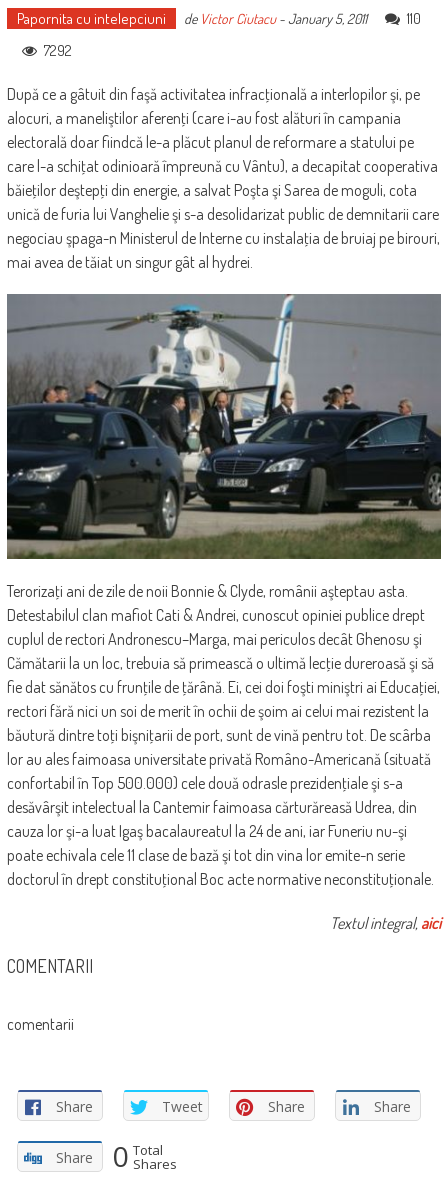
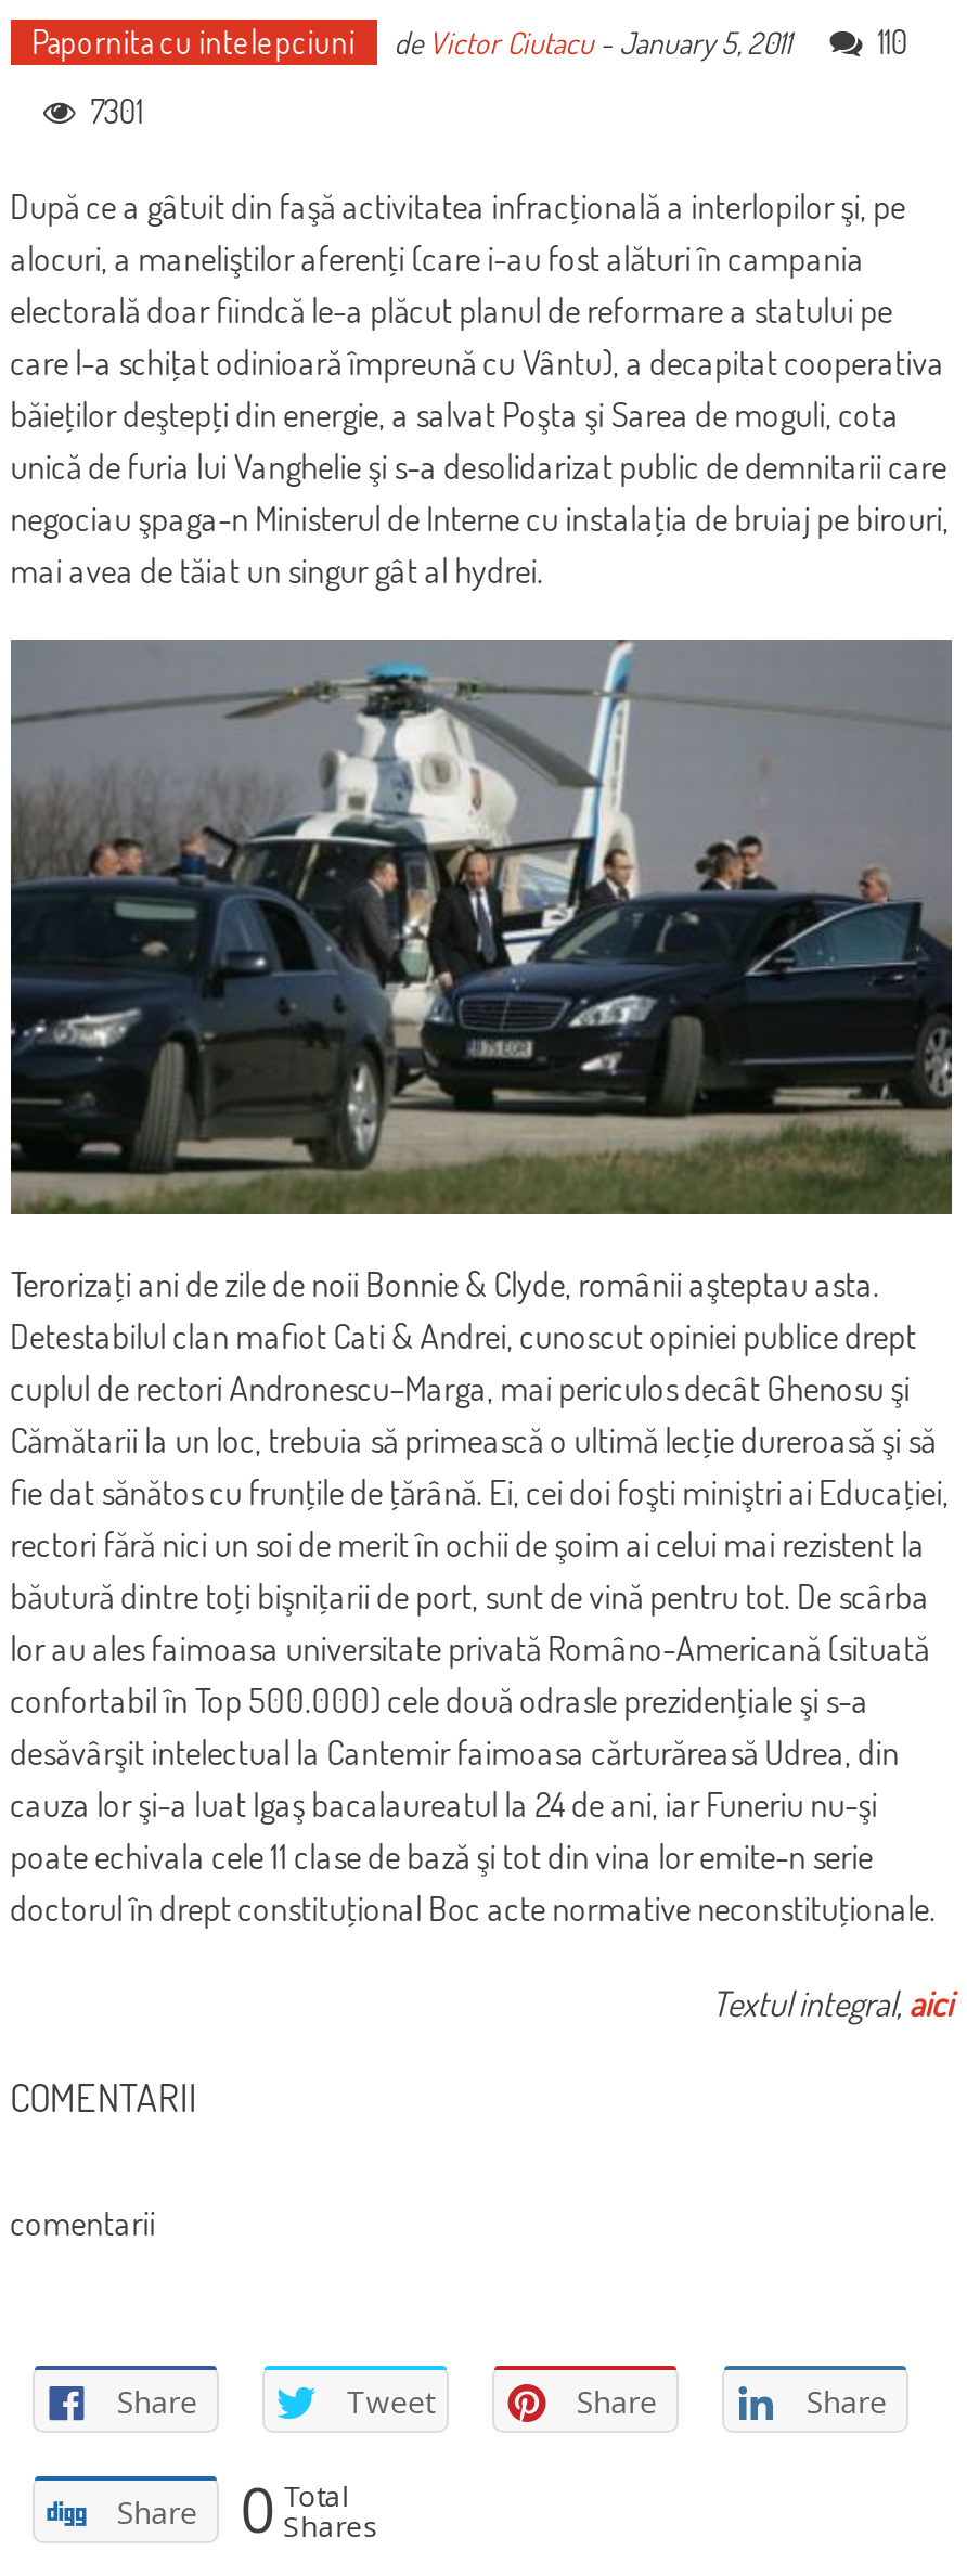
[44,41,72,60] 7292 -> [90,92,142,133] 7301

